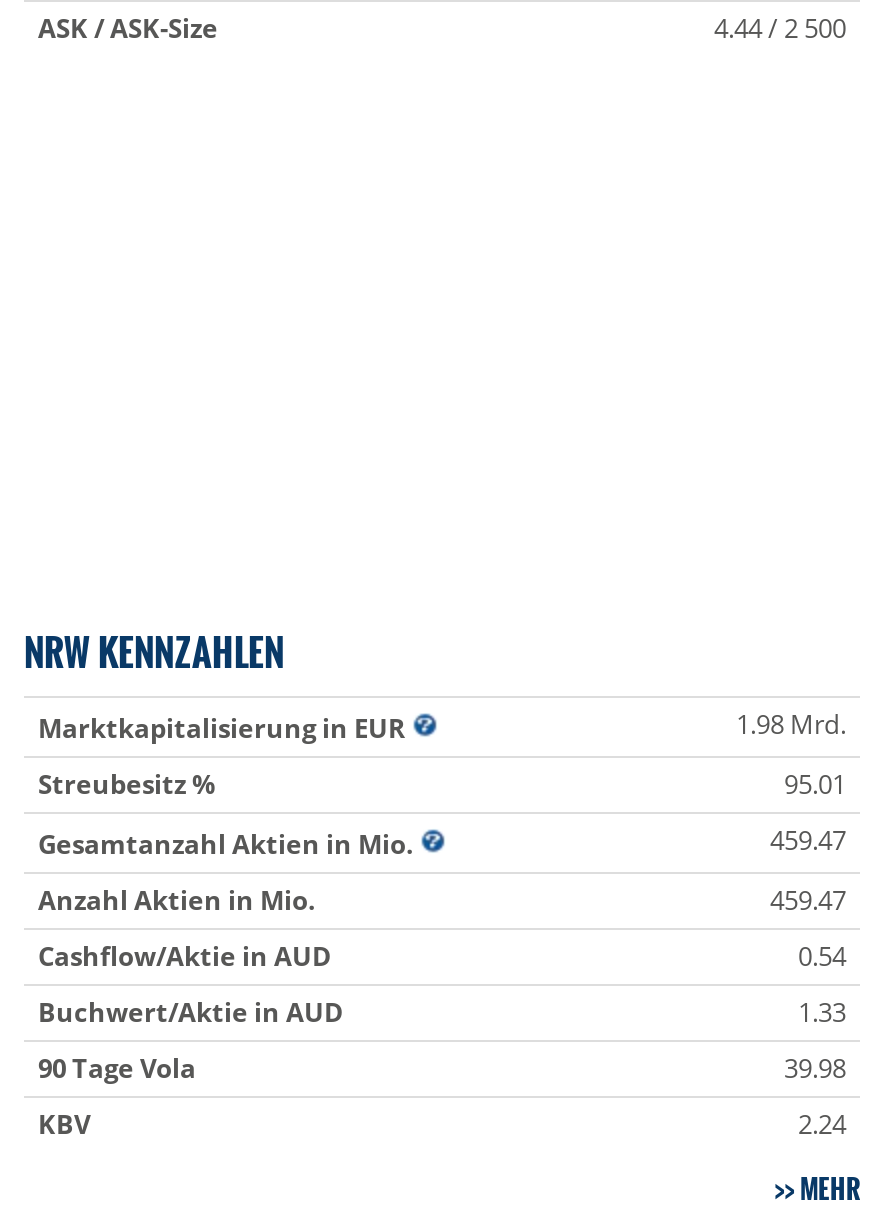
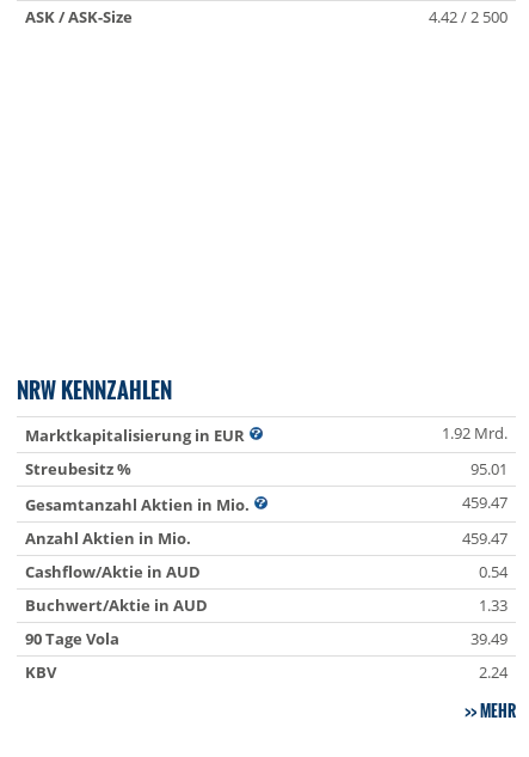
[714,10,846,46] 4.44 / 2 500 -> [429,6,508,28] 4.42 / 2 500
[736,706,846,742] 1.98 Mrd. -> [442,422,508,444] 1.92 Mrd.
[784,1050,846,1086] 39.98 -> [470,628,508,649] 39.49

